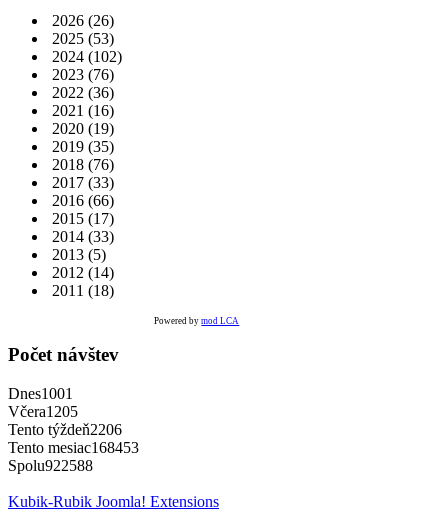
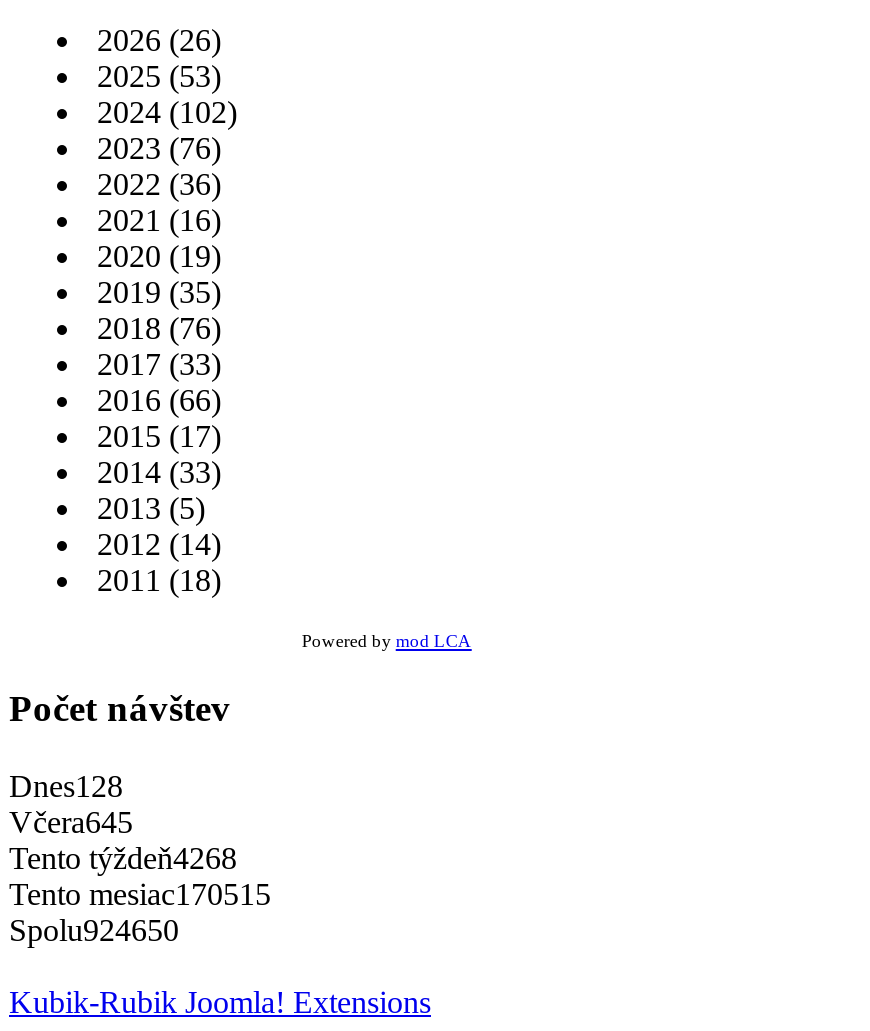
[8,385,73,402] Dnes1001 -> [9,769,123,803] Dnes128
[8,403,78,420] Včera1205 -> [9,805,133,839] Včera645
[8,421,122,438] Tento týždeň2206 -> [9,841,237,875] Tento týždeň4268
[8,439,139,456] Tento mesiac168453 -> [9,877,271,911] Tento mesiac170515
[8,457,93,474] Spolu922588 -> [9,913,179,947] Spolu924650

